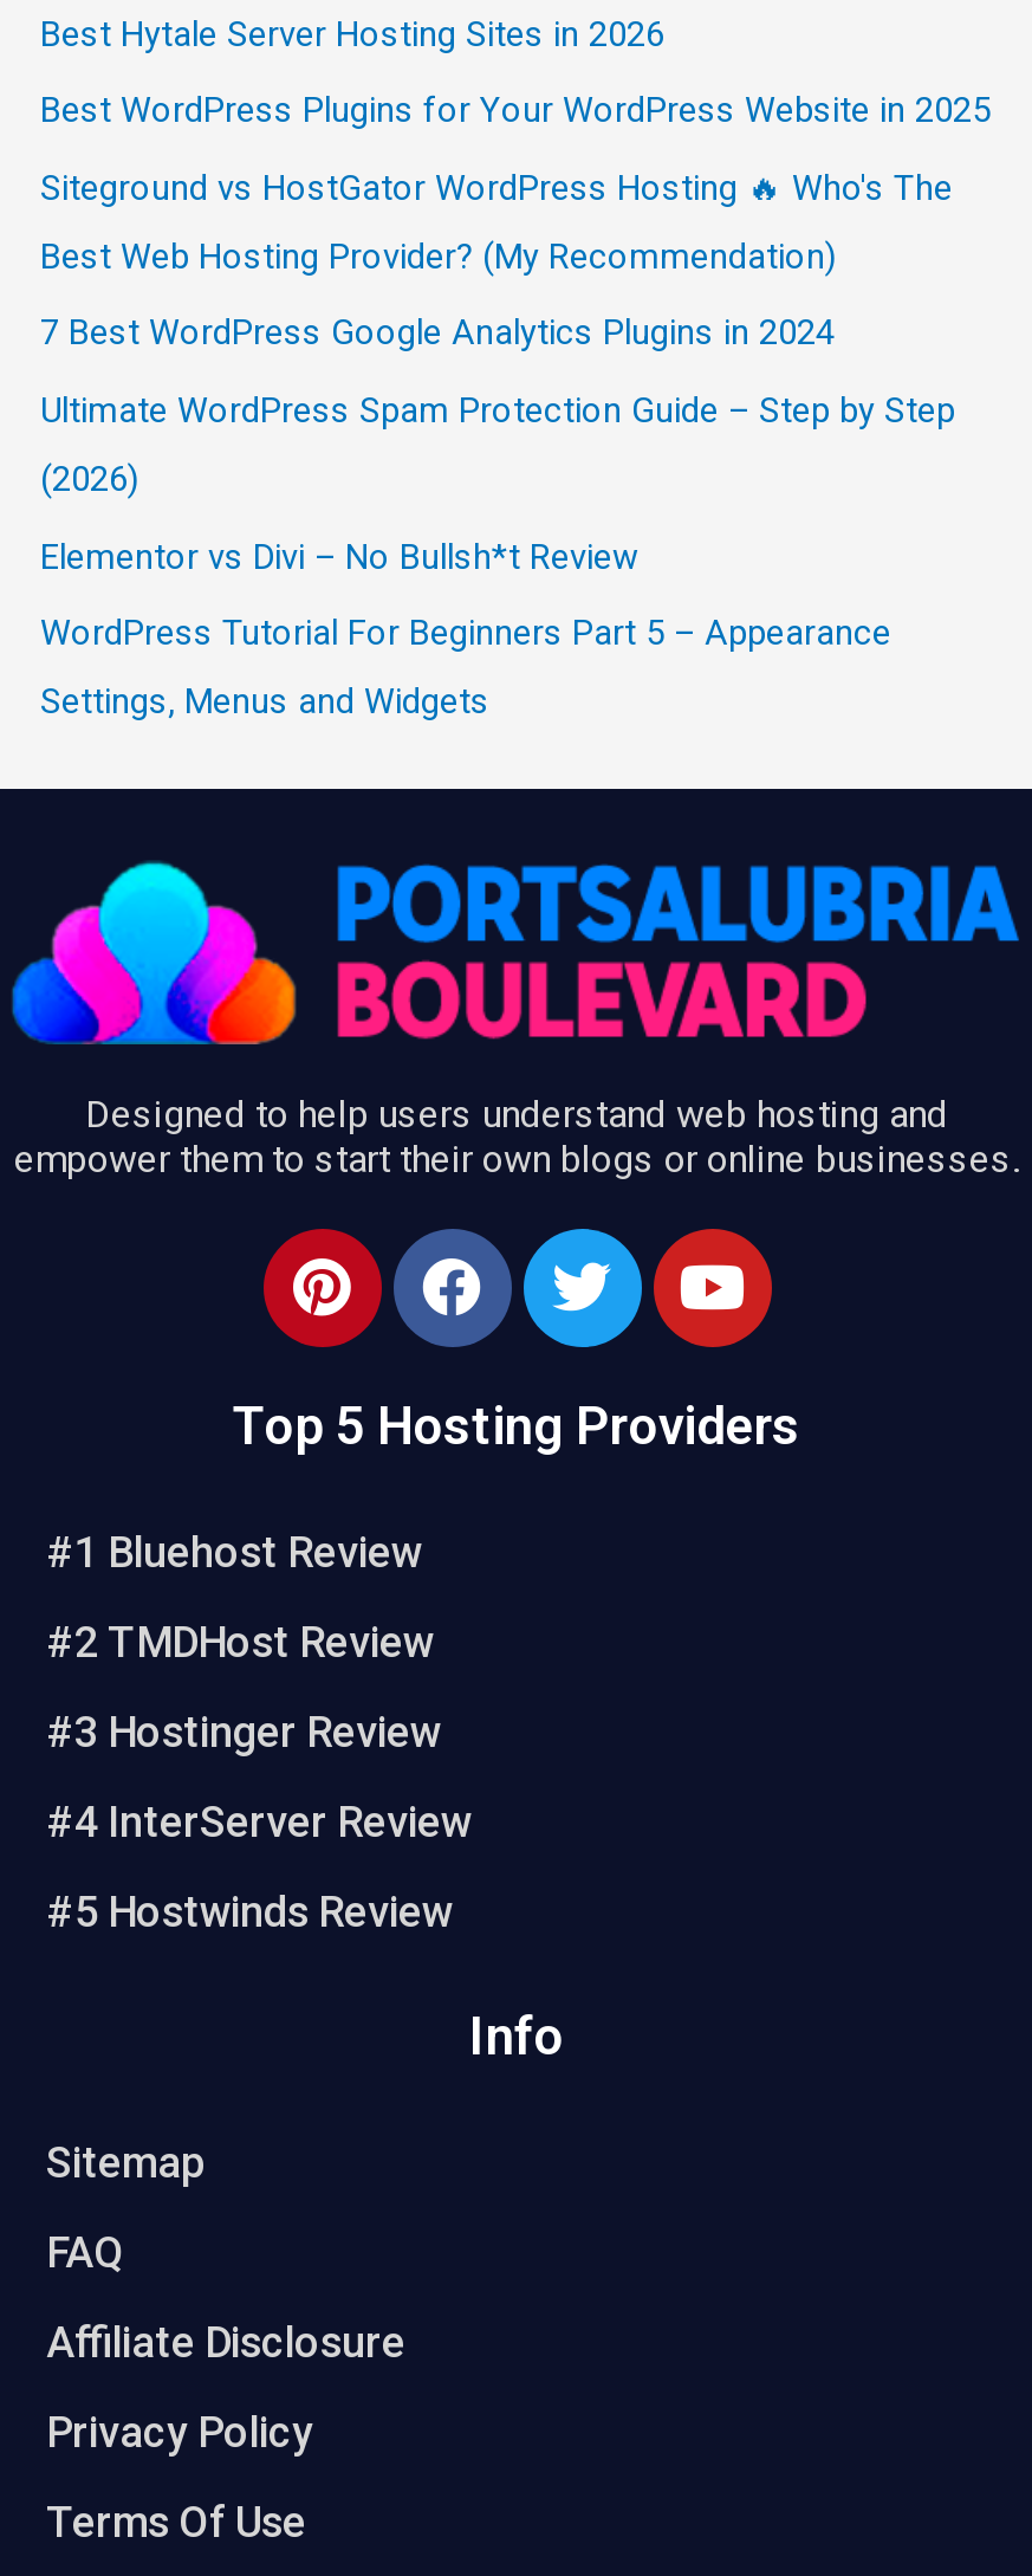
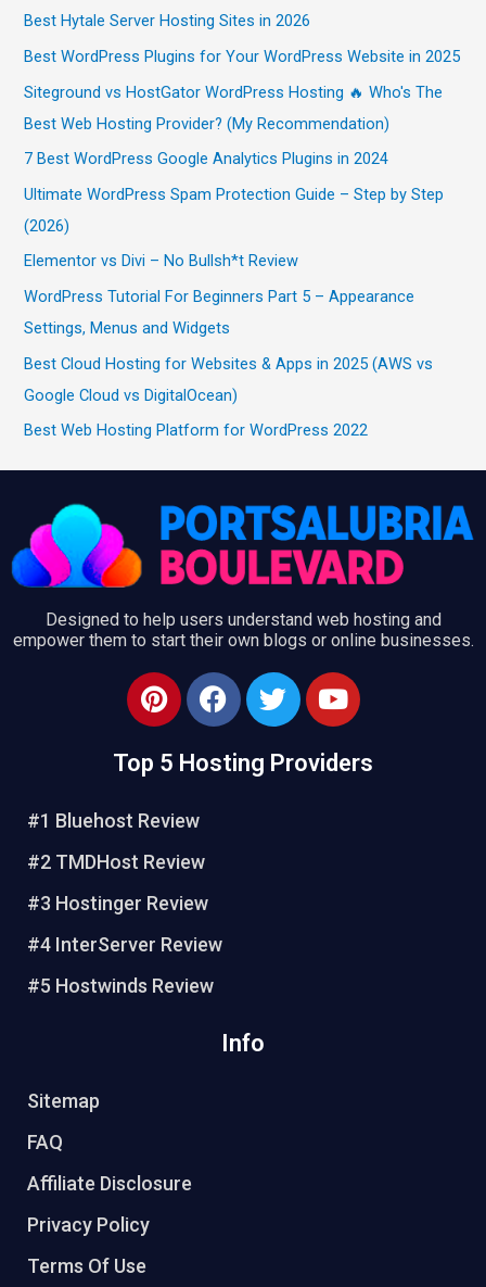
none -> [24,354,433,440] Best Cloud Hosting for Websites & Apps in 2025 (AWS vs | Google Cloud vs DigitalOcean) | Best Web Hosting Platform for WordPress 2022

